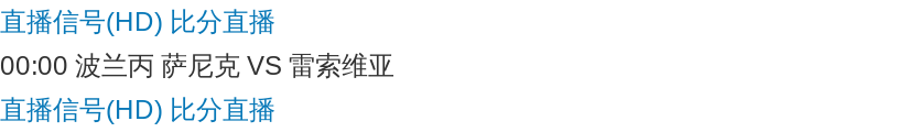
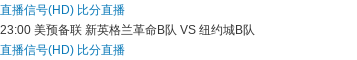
[0,51,394,81] 00:00 波兰丙萨尼克 VS 雷索维亚 -> [0,23,255,37] 23:00 美预备联新英格兰革命B队 VS 纽约城B队

